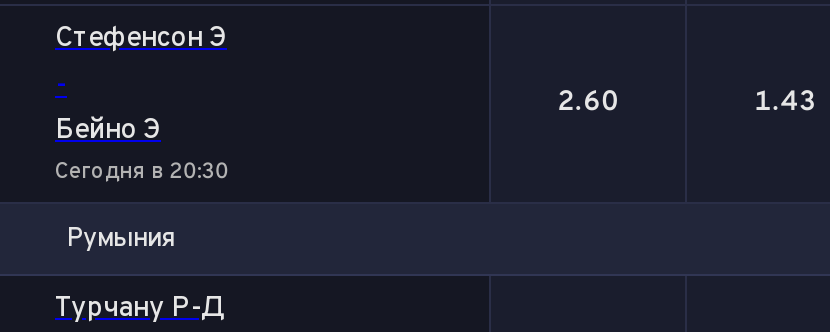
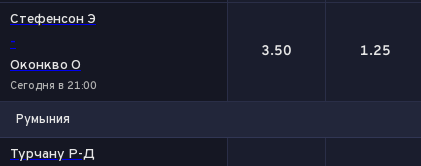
[557,86,816,120] 2.60 | 1.43 -> [261,43,391,60] 3.50 | 1.25
[55,114,229,186] Бейно Э | Сегодня в 20:30 -> [10,57,97,93] Оконкво О | Сегодня в 21:00

